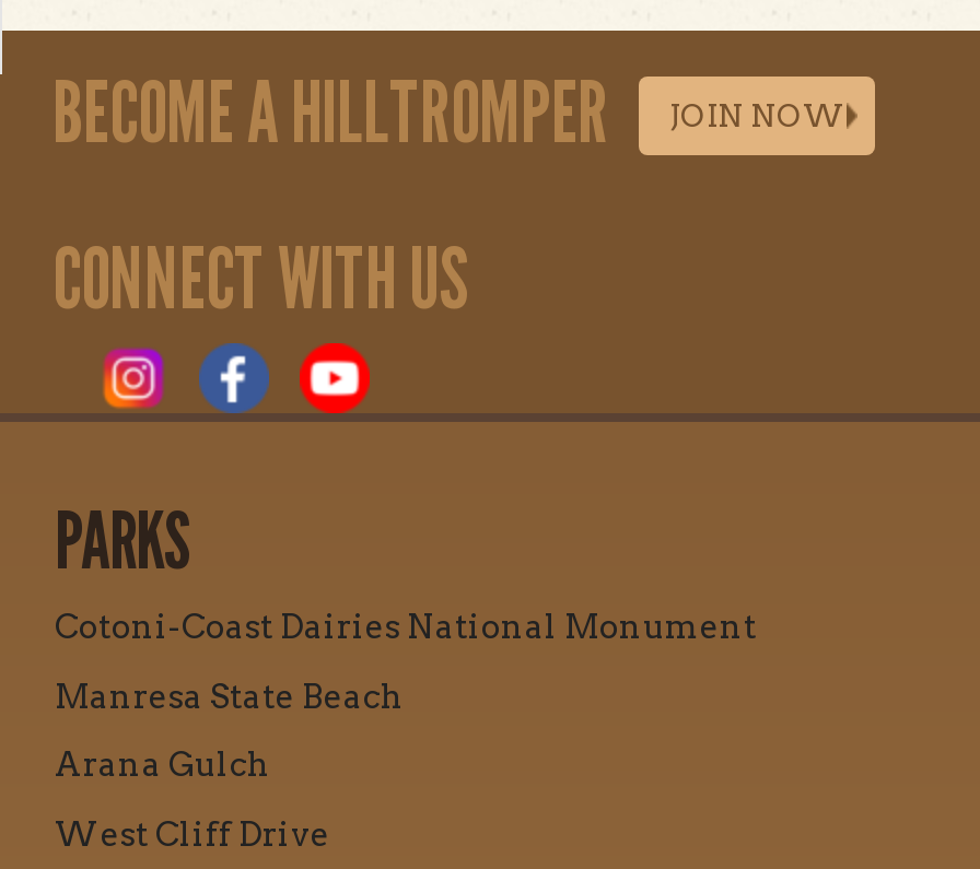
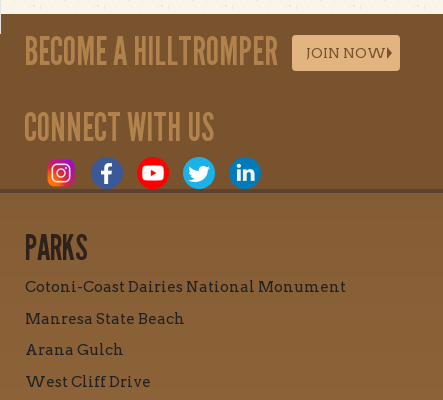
none -> [182,156,216,190] [image]
none -> [228,156,262,190] [image]

